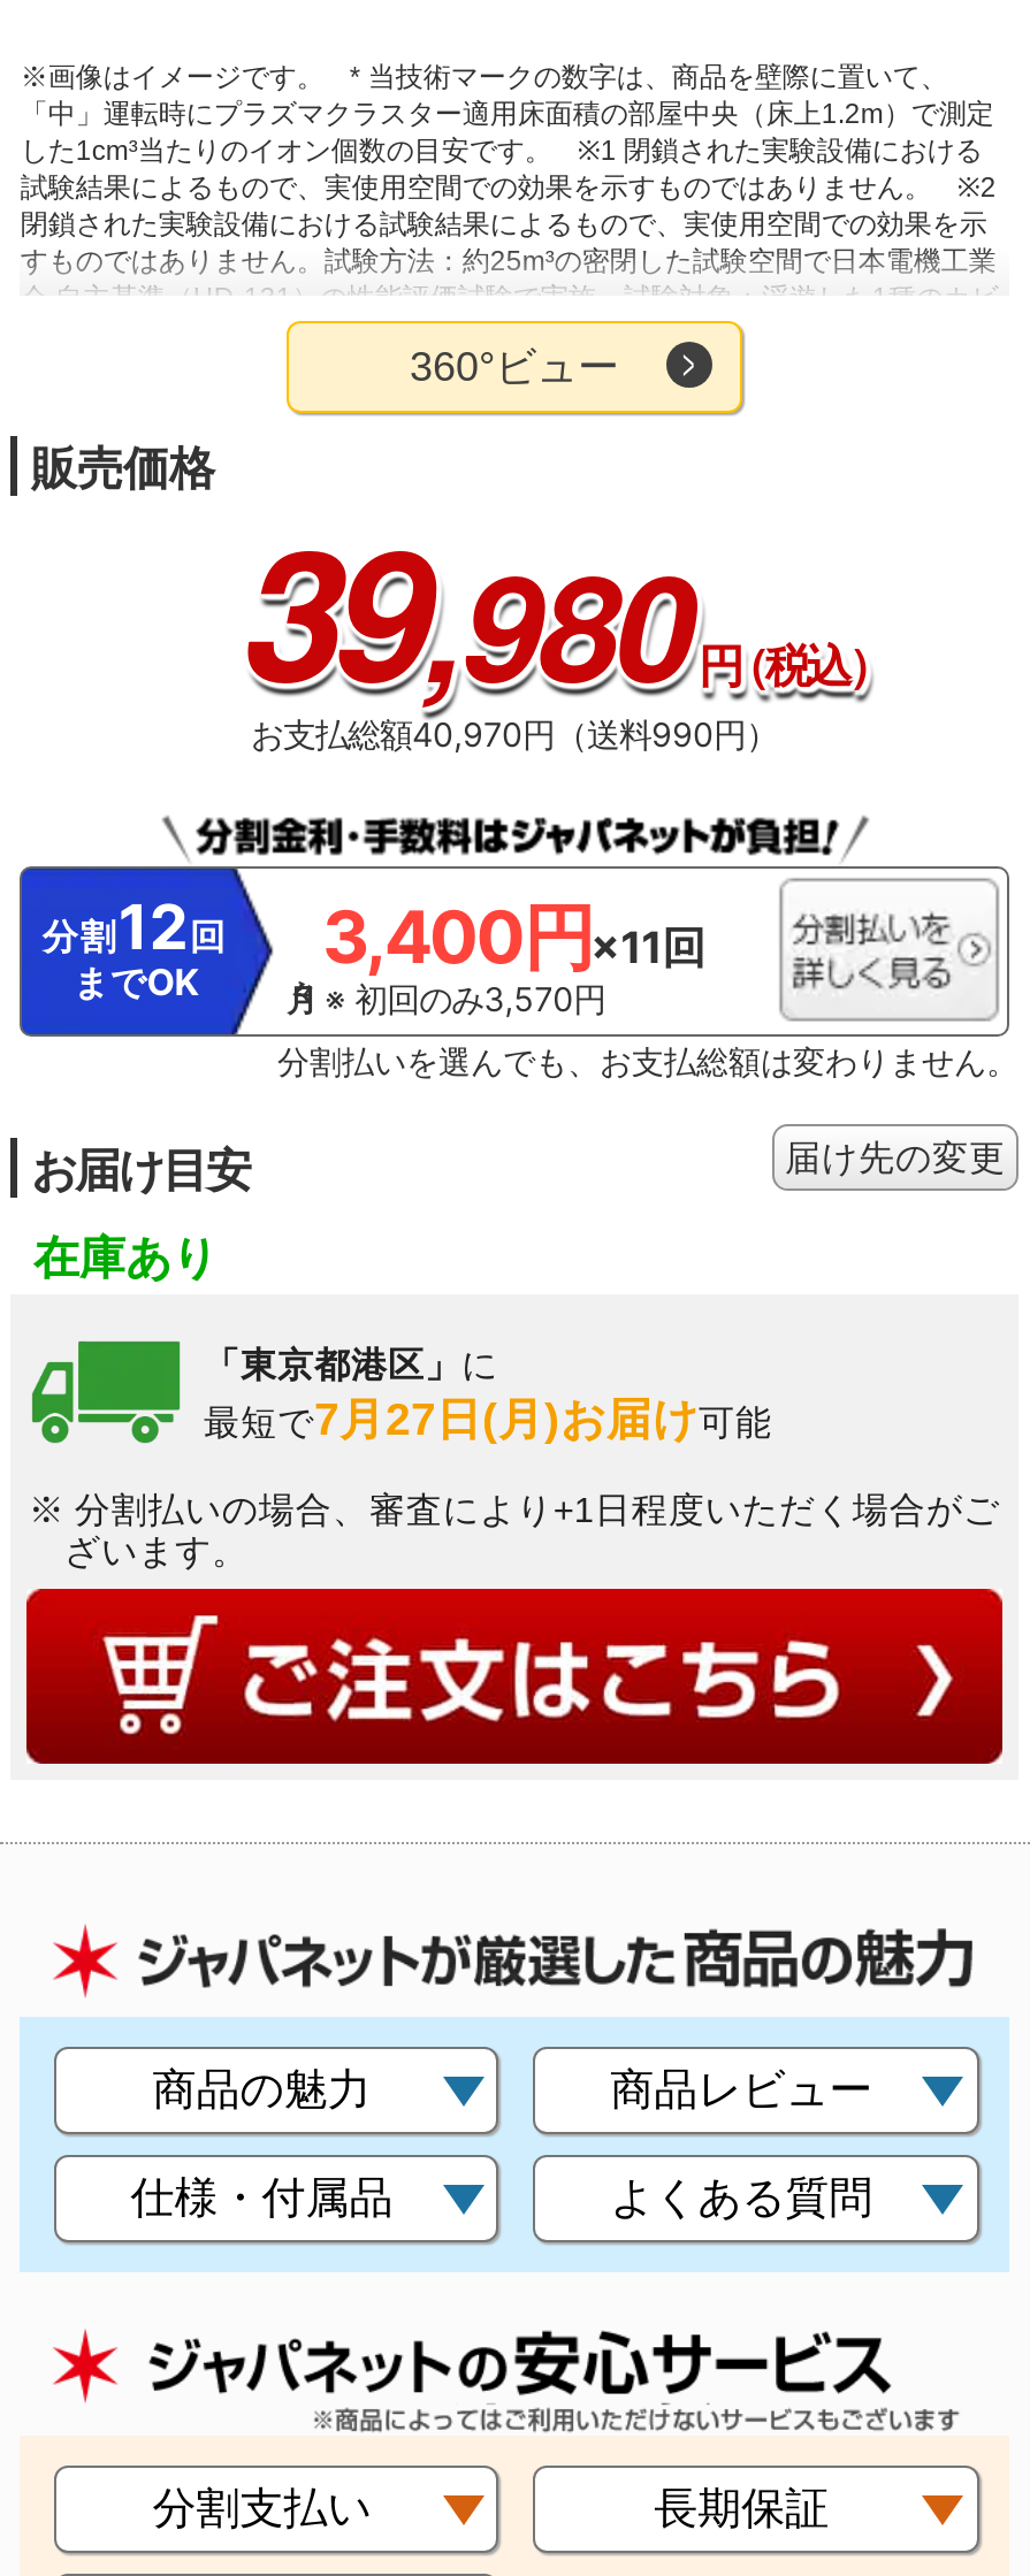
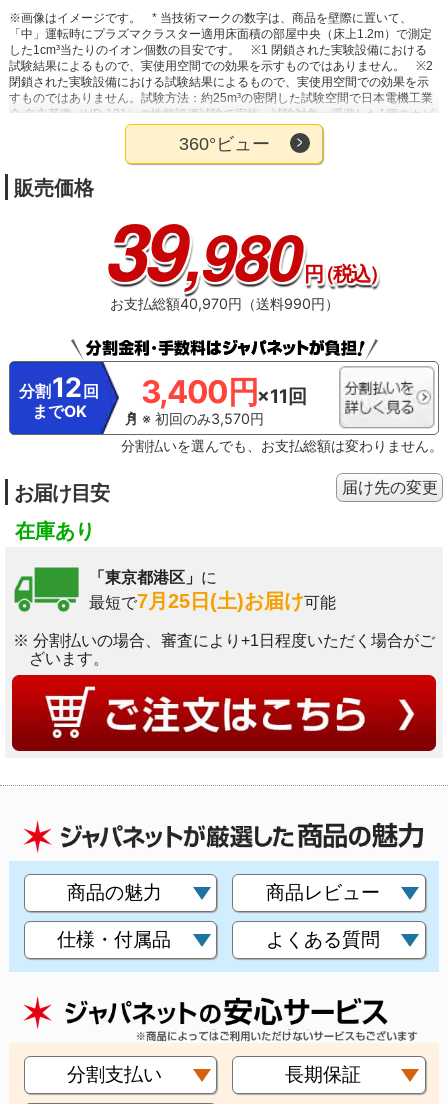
[204,1393,772,1443] 最短で7月27日(月)お届け可能 -> [89,590,336,612] 最短で7月25日(土)お届け可能

